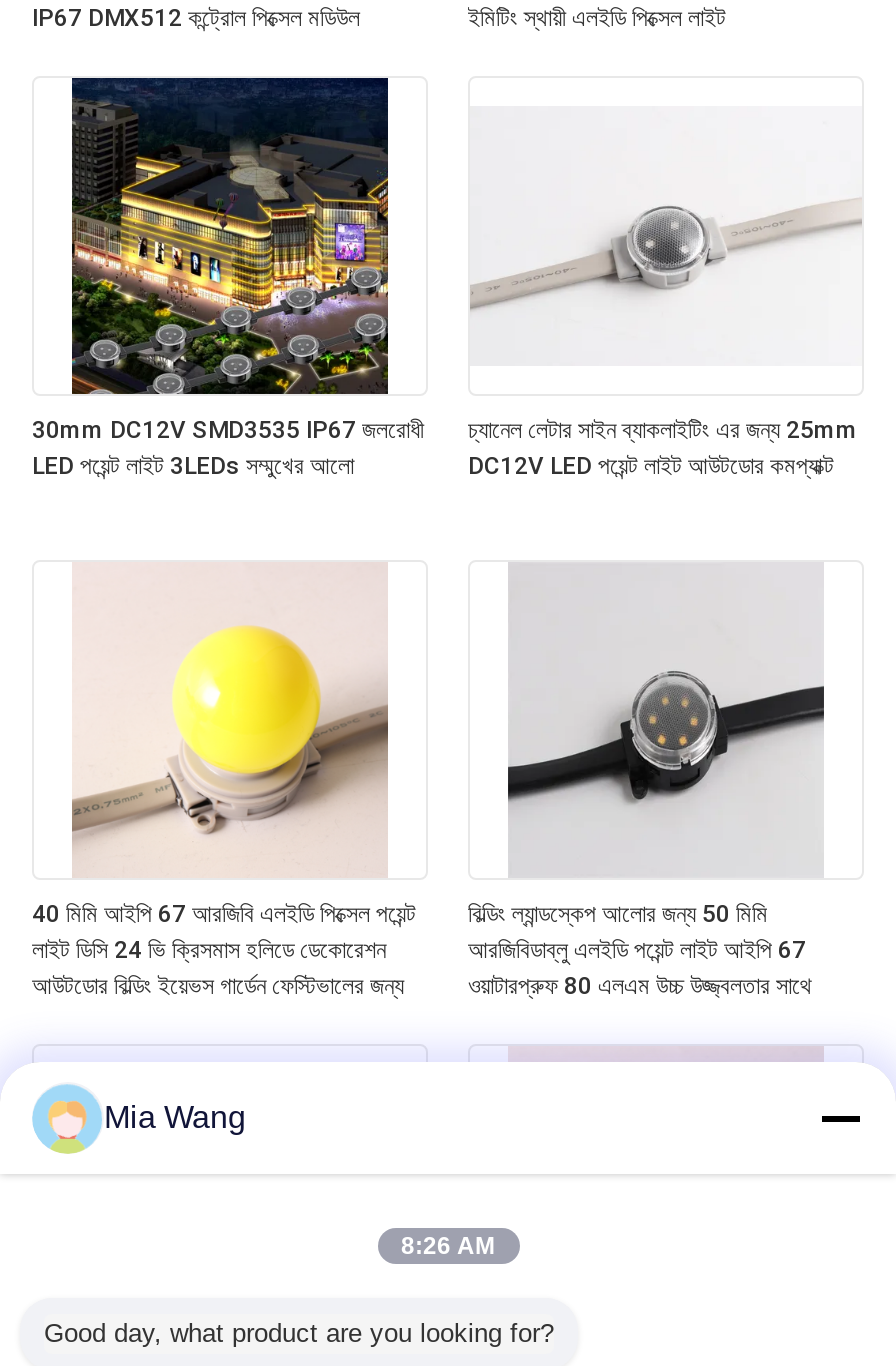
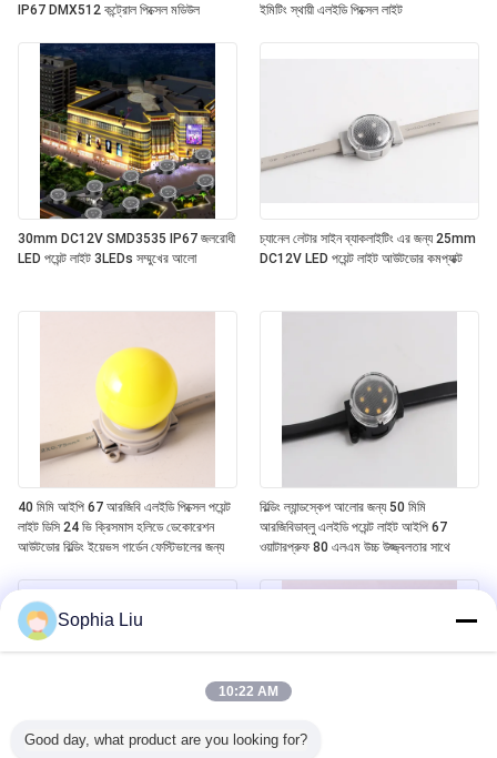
[104,1100,246,1134] Mia Wang -> [58,610,143,629] Sophia Liu
[401,1232,495,1260] 8:26 AM -> [219,684,278,699] 10:22 AM

